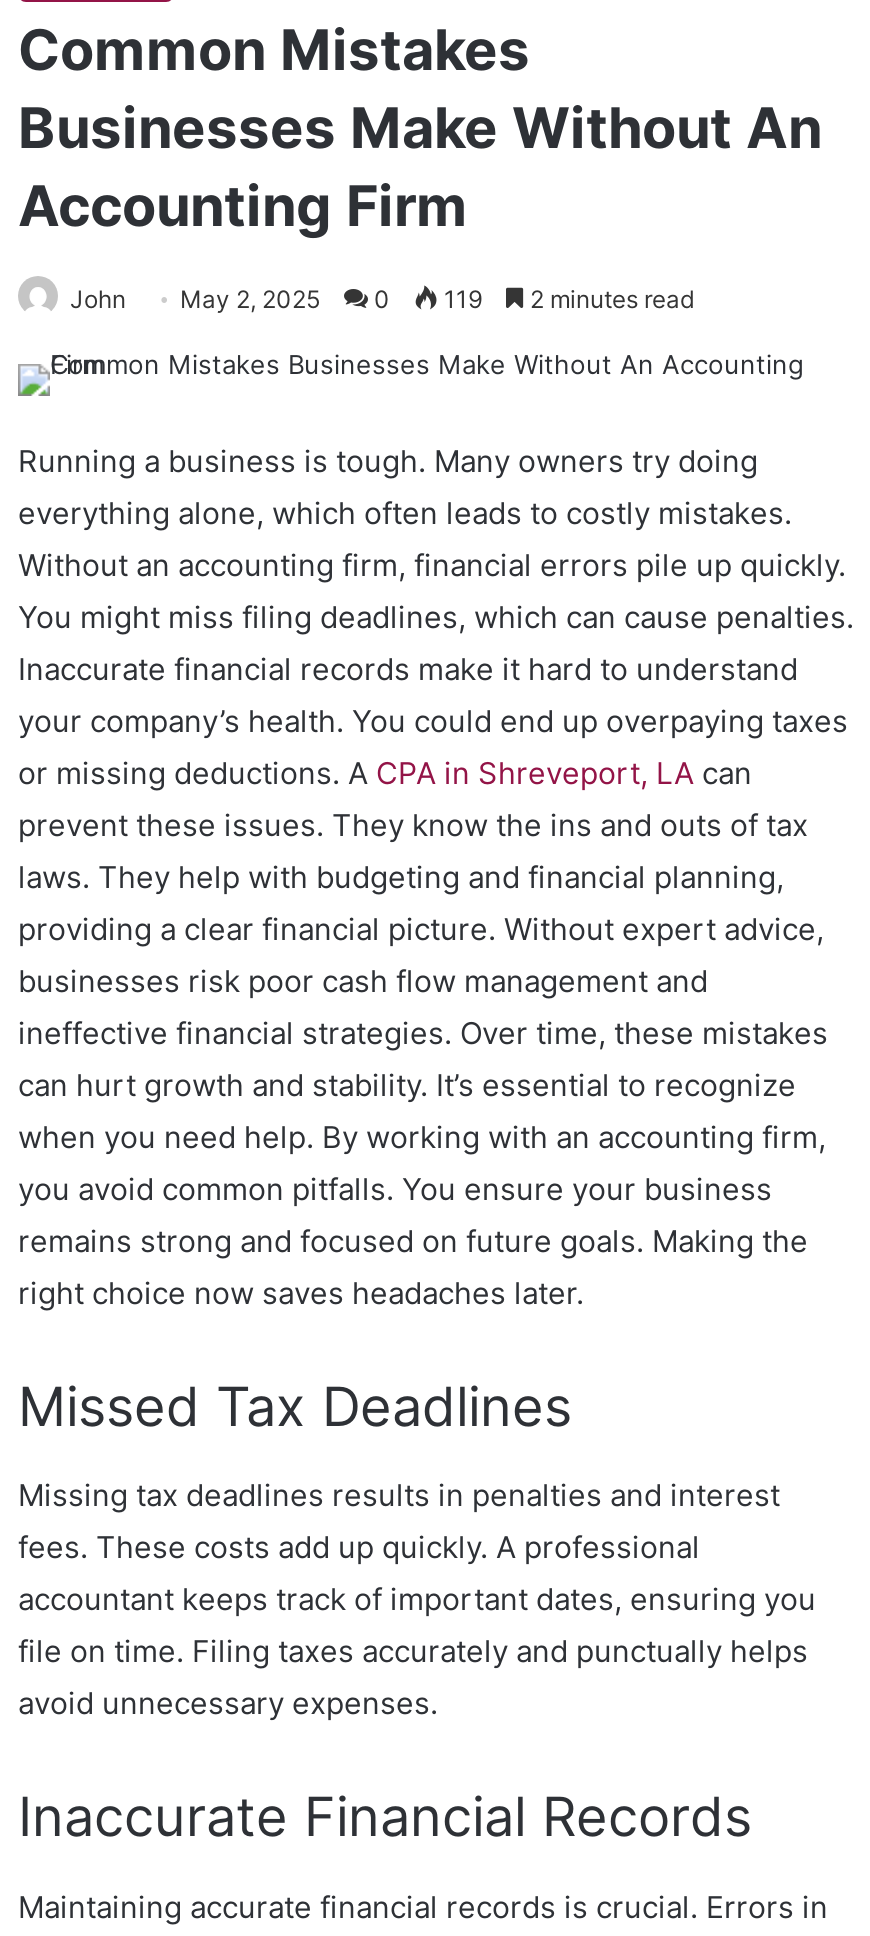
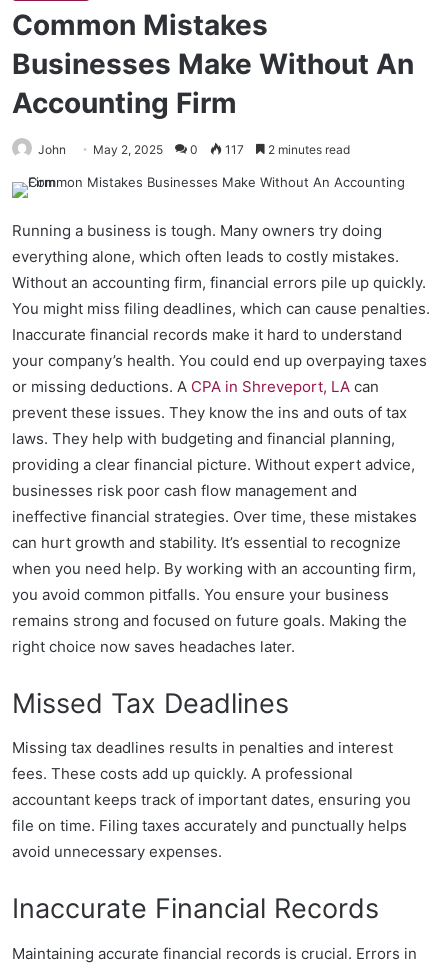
[70,284,694,314] John May 2, 2025 0 119 2 minutes read -> [38,142,350,157] John May 2, 2025 0 117 2 minutes read

